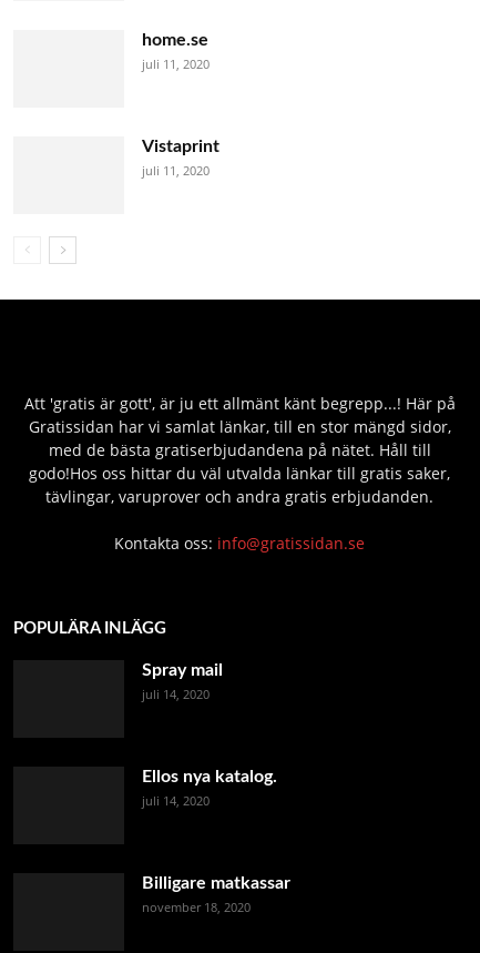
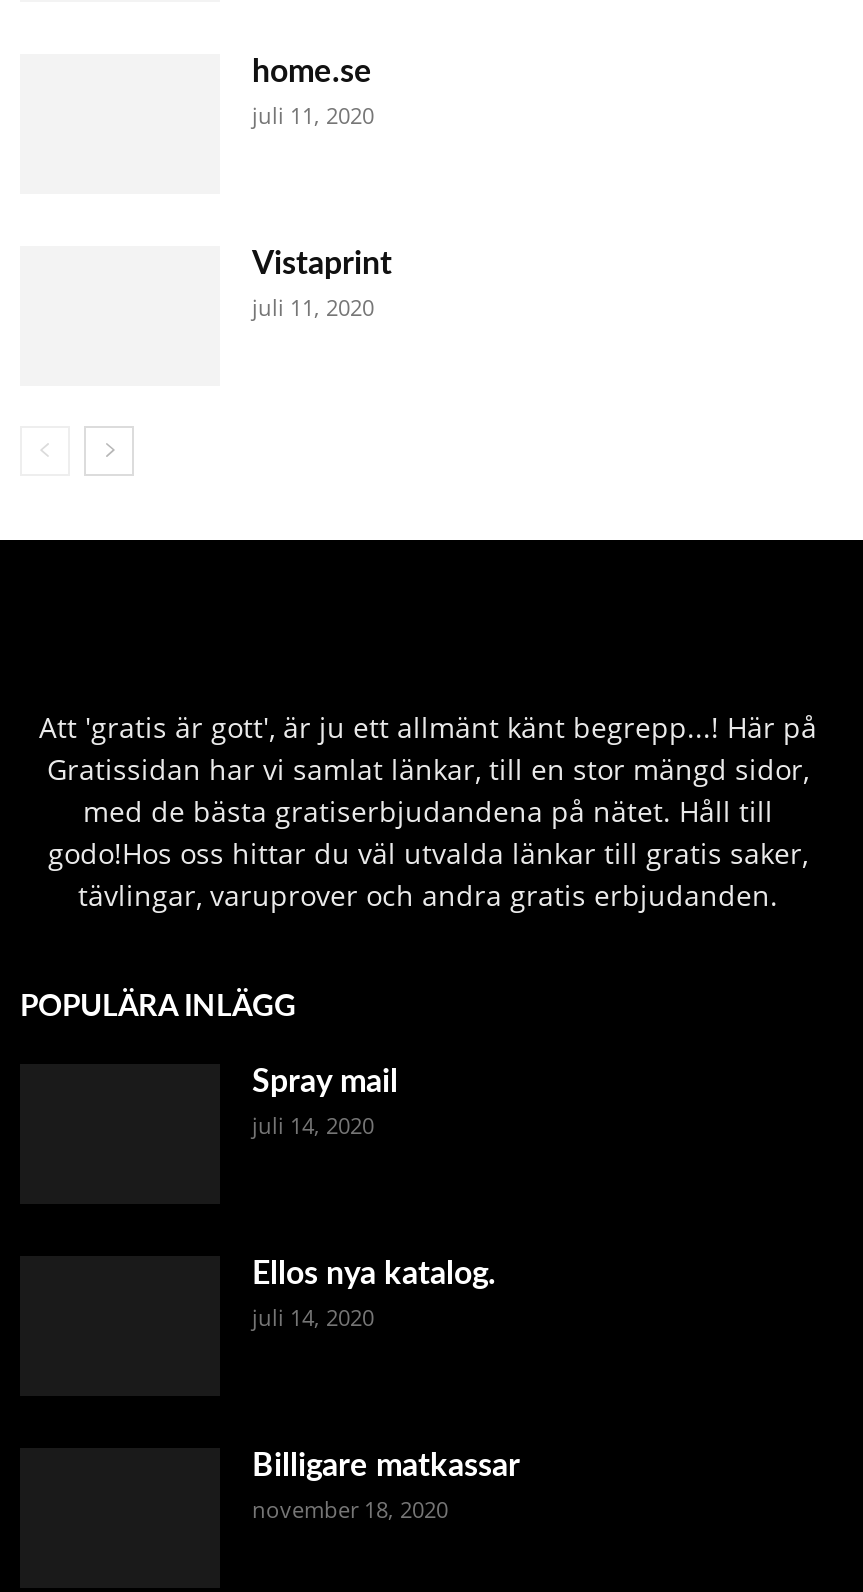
[114,532,365,553] Kontakta oss: info@gratissidan.se -> none

